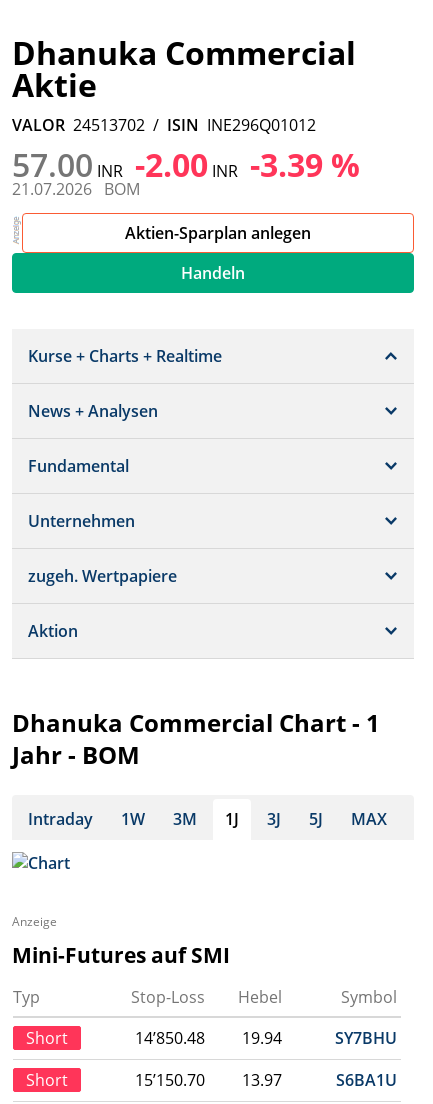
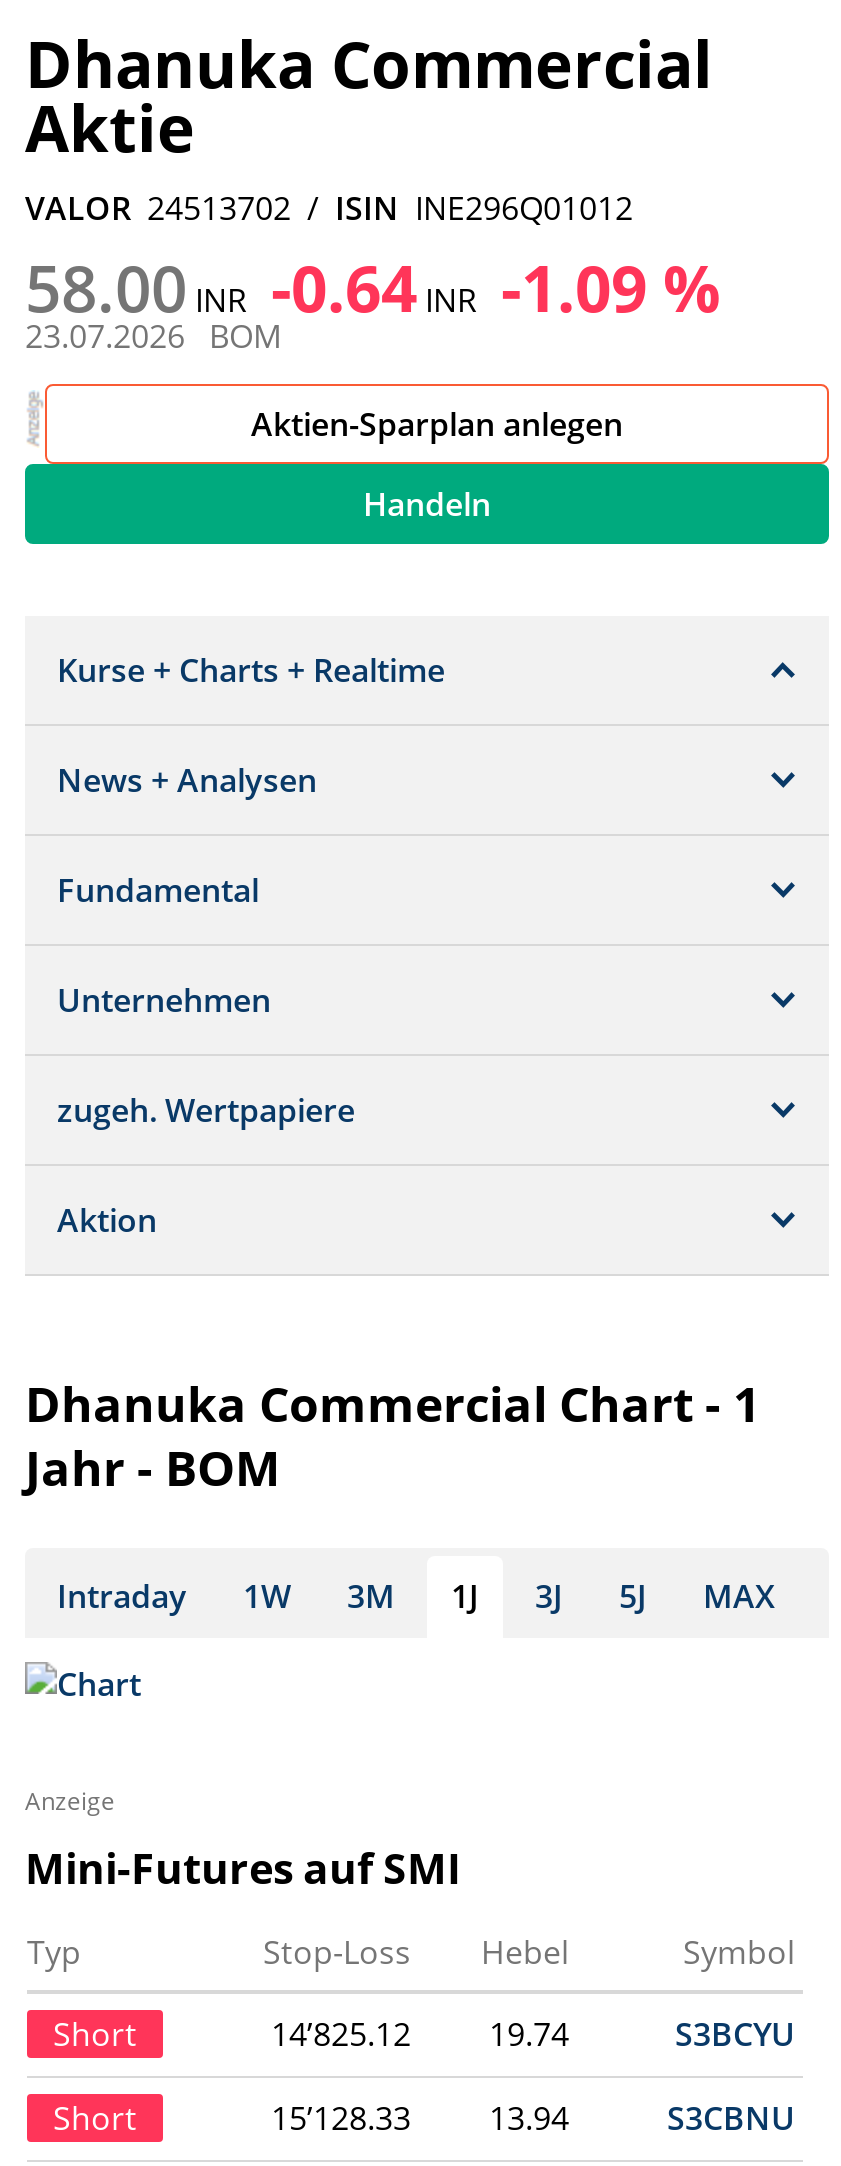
[12,143,360,186] 57.00 INR -2.00 INR -3.39 % -> [25,244,721,330] 58.00 INR -0.64 INR -1.09 %
[12,178,140,200] 21.07.2026 BOM -> [25,314,281,358] 23.07.2026 BOM
[135,1027,397,1049] 14’850.48 | 19.94 | SY7BHU -> [271,2012,795,2056] 14’825.12 | 19.74 | S3BCYU
[135,1069,397,1091] 15’150.70 | 13.97 | S6BA1U -> [271,2096,795,2140] 15’128.33 | 13.94 | S3CBNU

